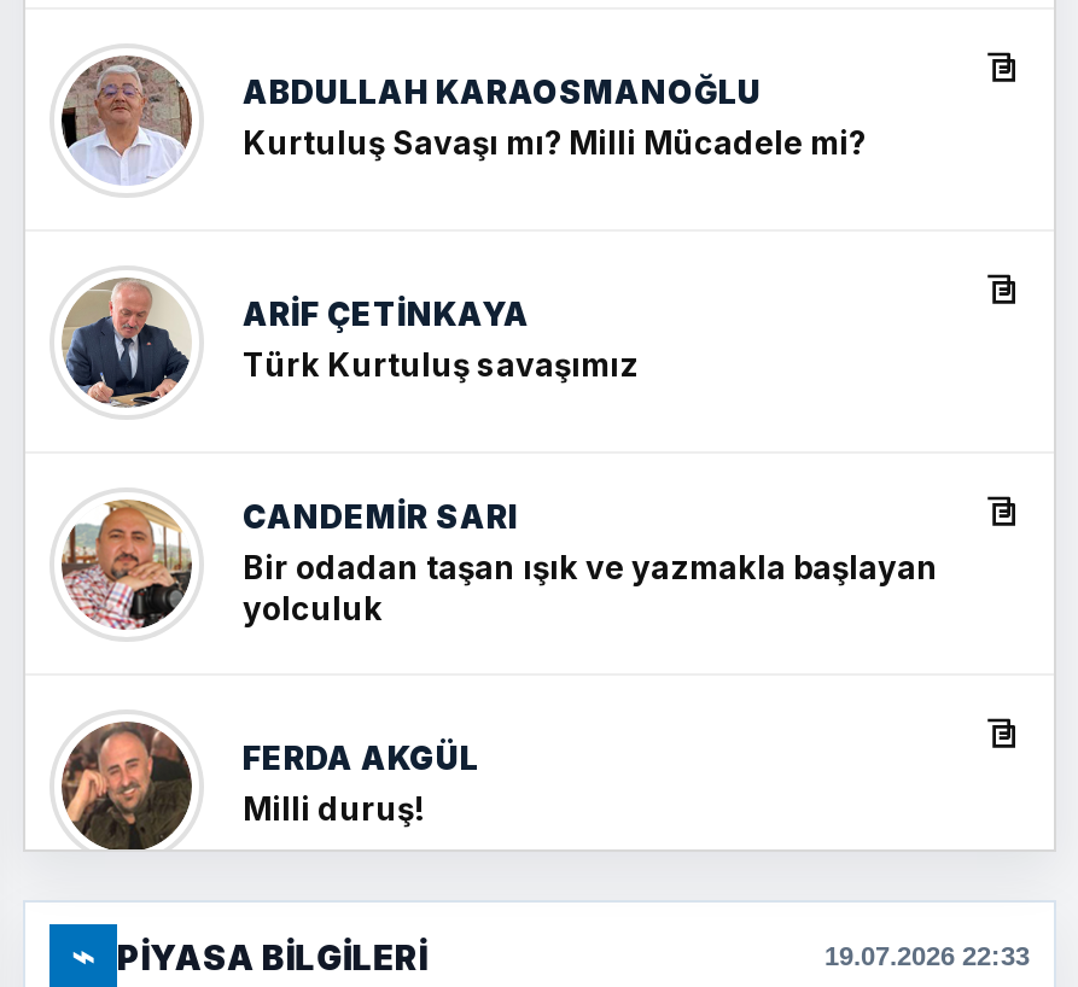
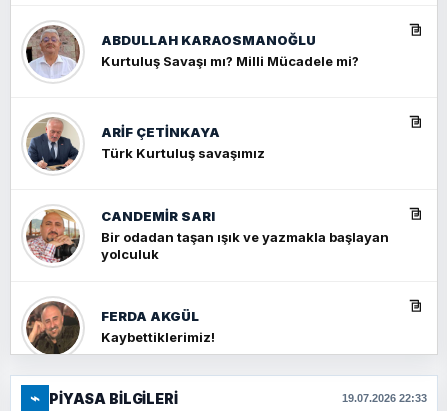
[243,790,424,829] Milli duruş! -> [101,329,215,345] Kaybettiklerimiz!

